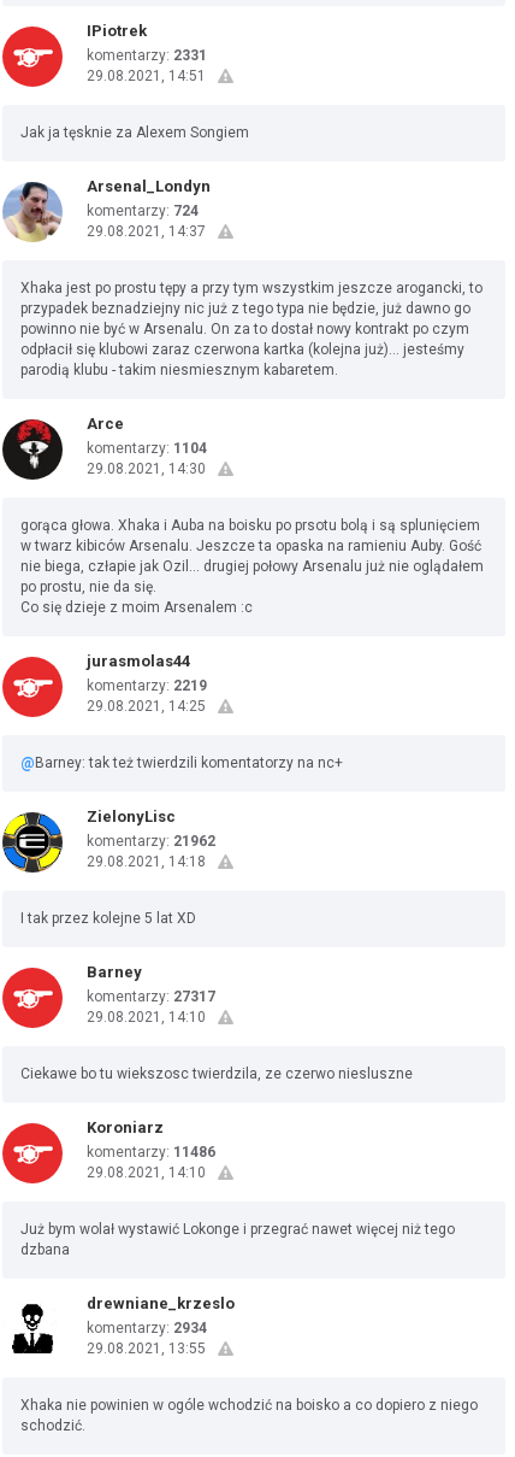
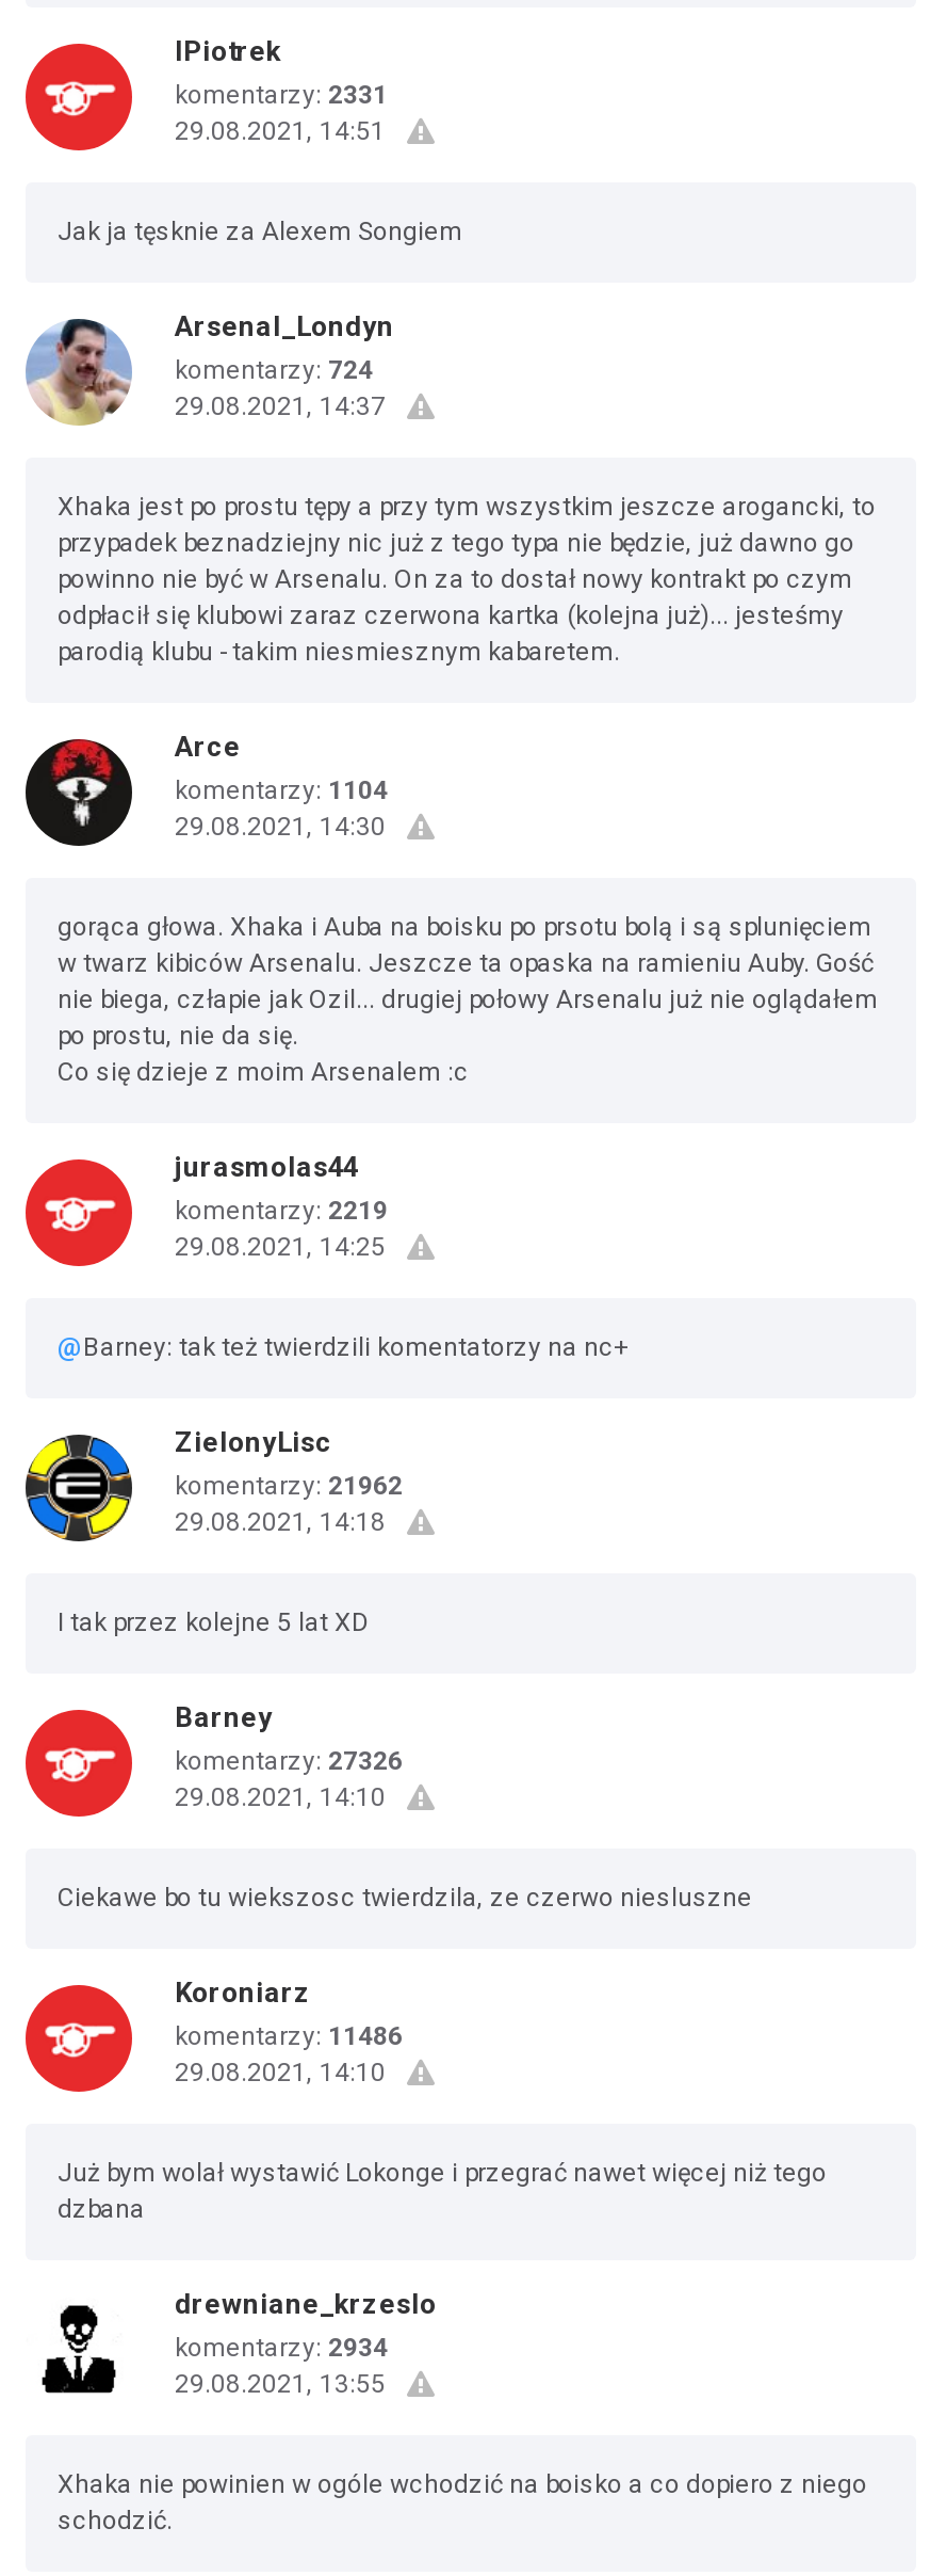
[87,988,215,1005] komentarzy: 27317 -> [175,1746,403,1776] komentarzy: 27326

